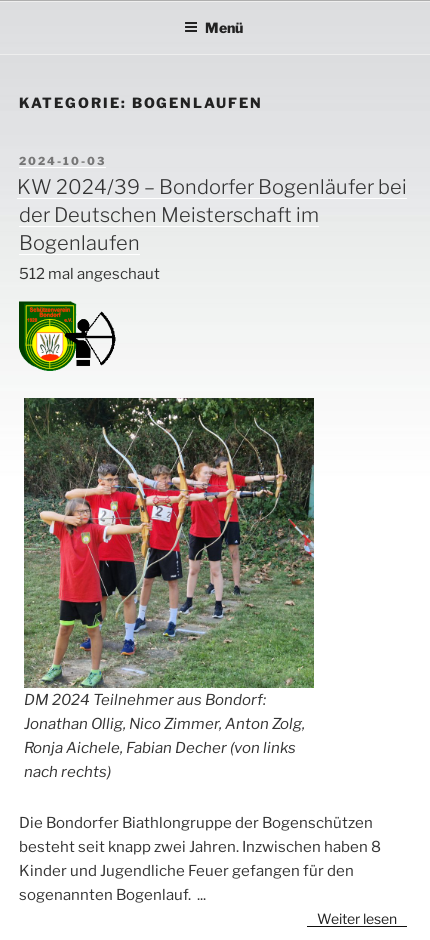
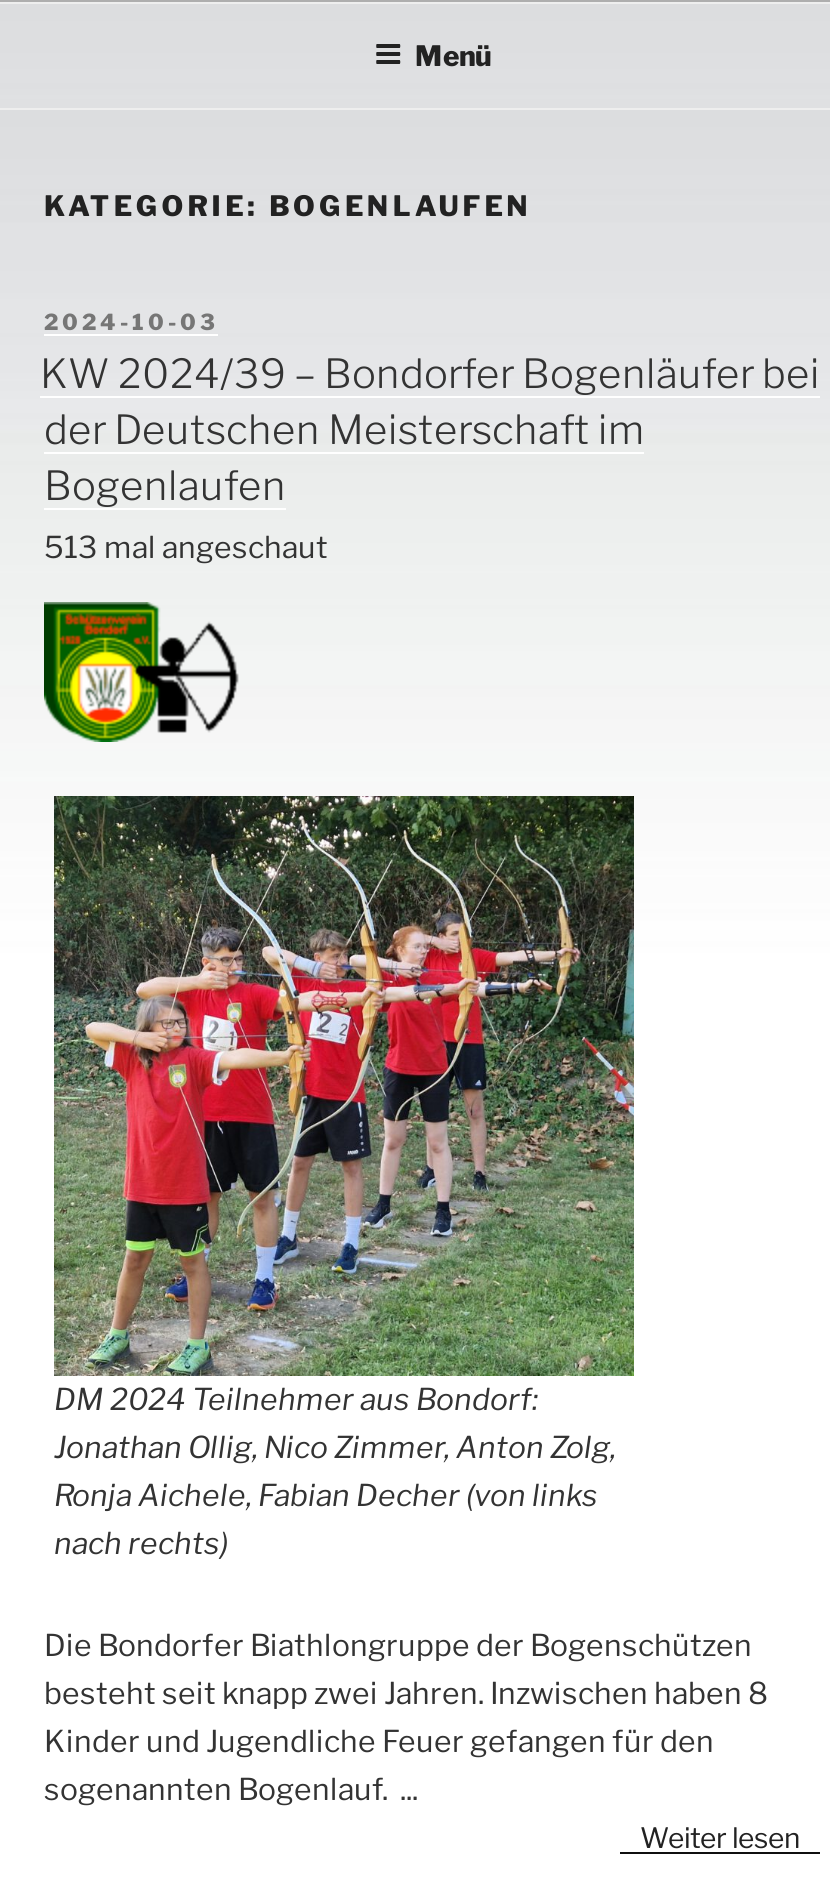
[19,265,160,283] 512 mal angeschaut -> [44,530,328,566] 513 mal angeschaut

